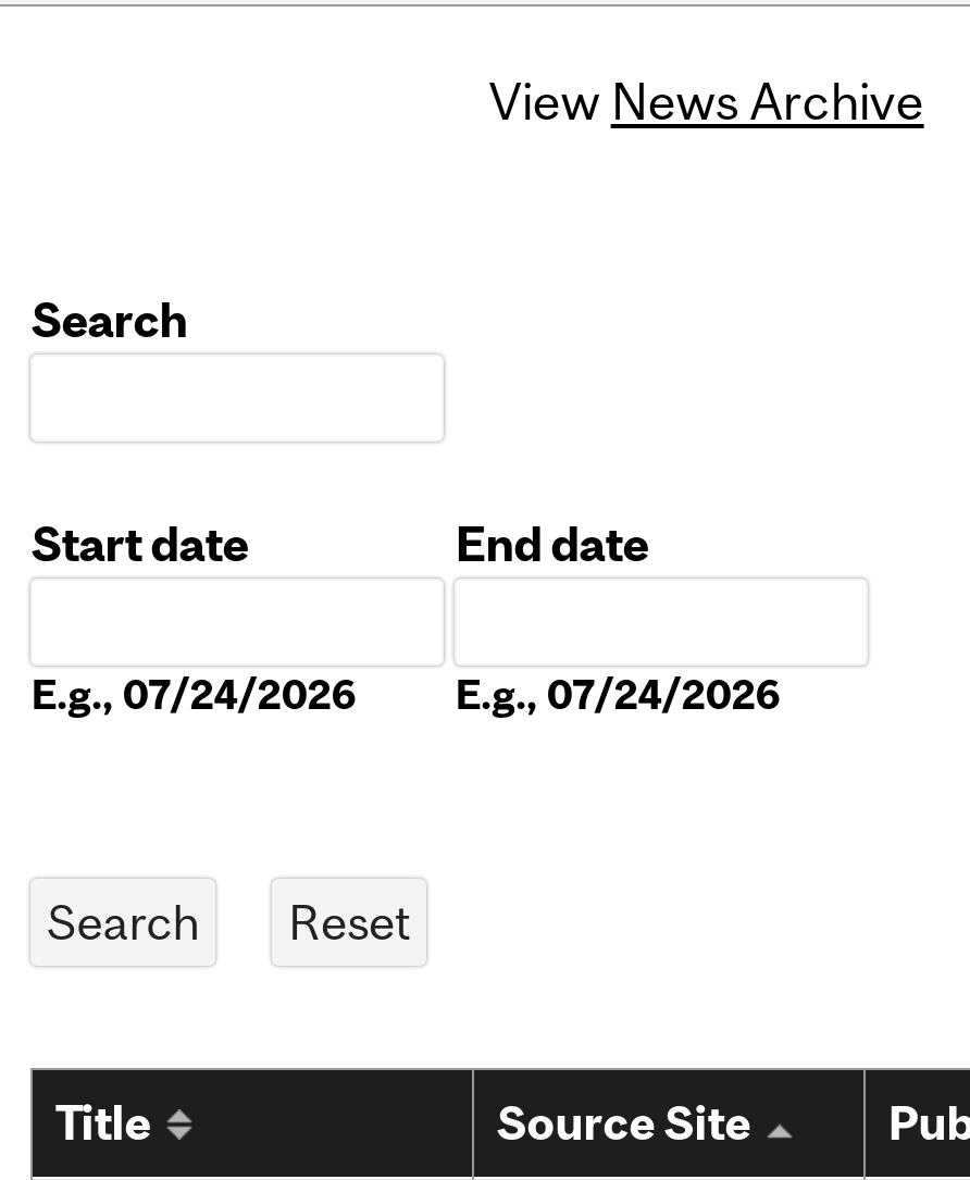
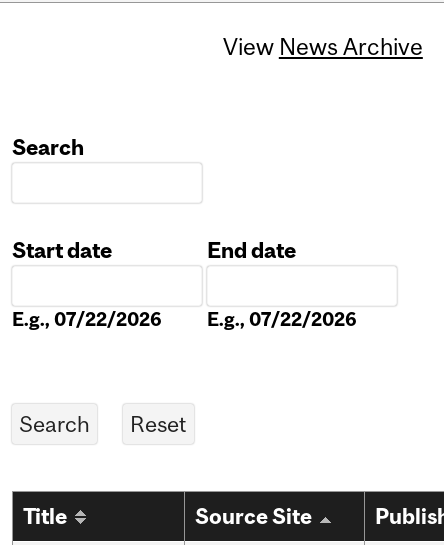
[31,671,357,718] E.g., 07/24/2026 -> [12,308,162,330] E.g., 07/22/2026
[455,671,781,718] E.g., 07/24/2026 -> [207,308,357,330] E.g., 07/22/2026

